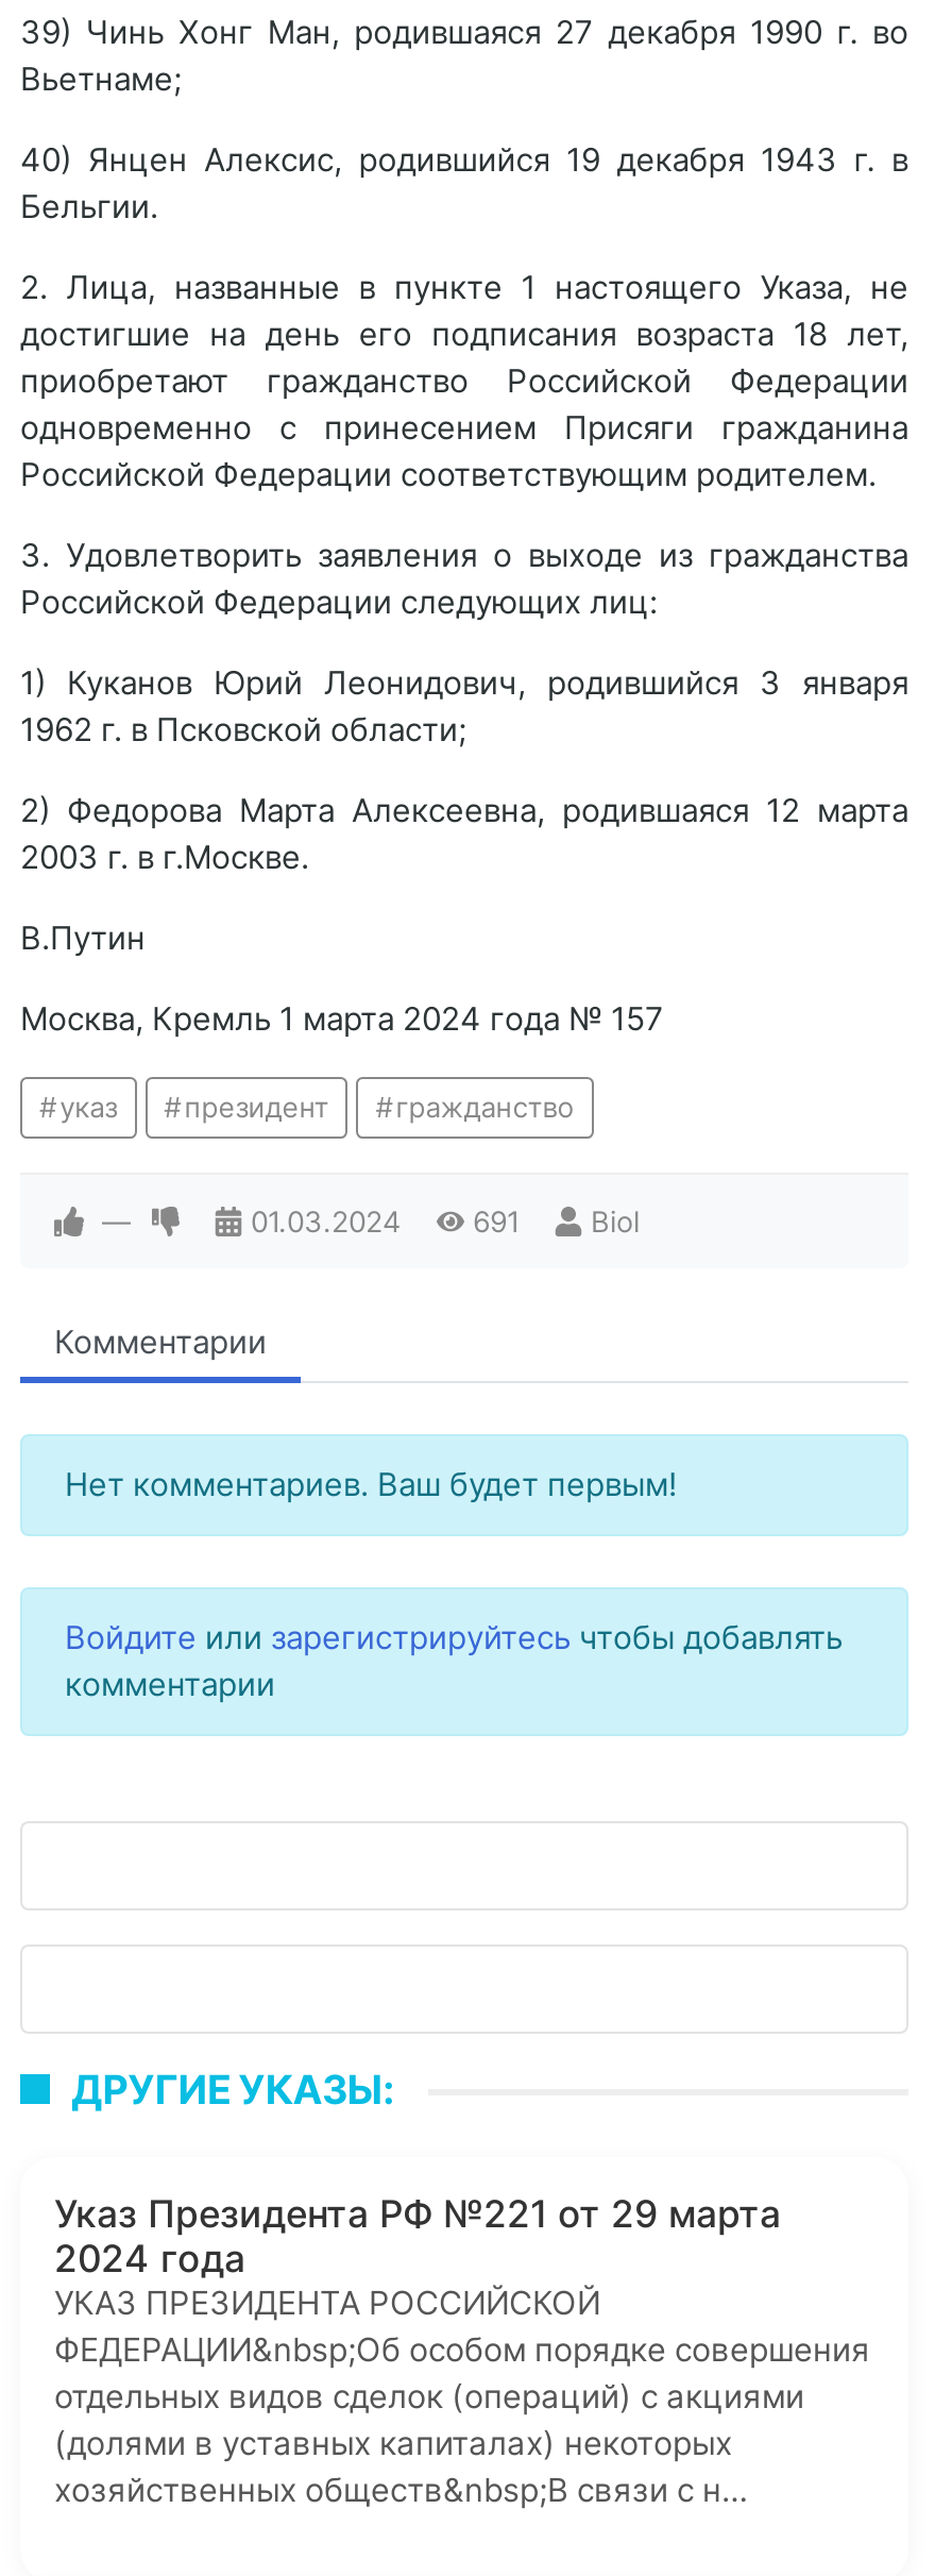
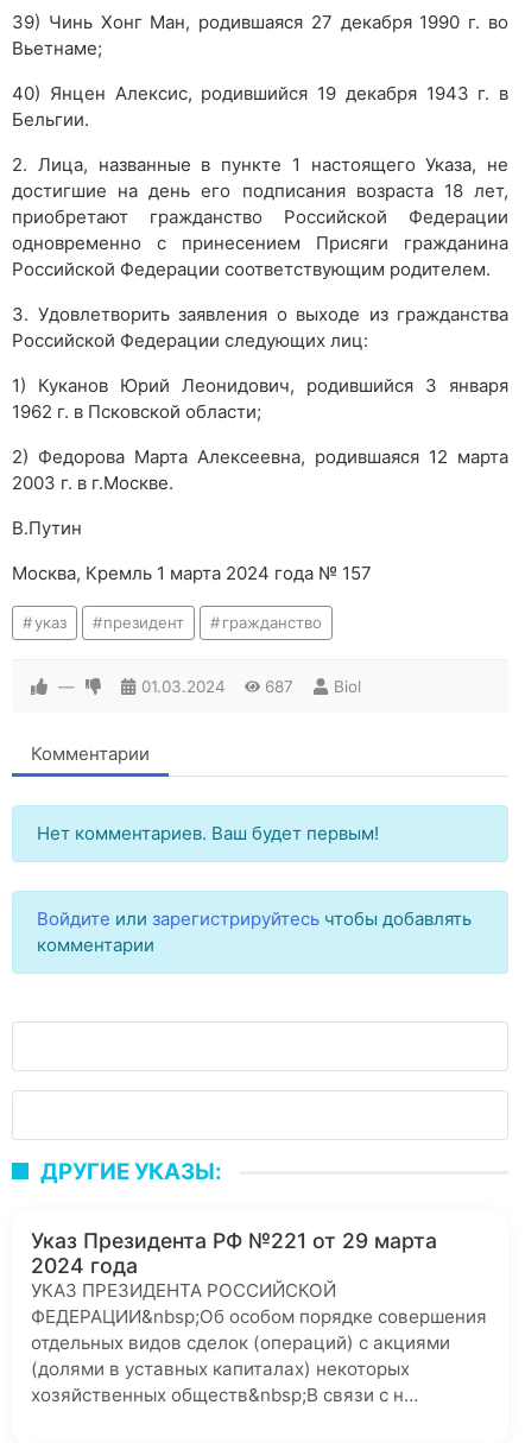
[251,1205,520,1239] 01.03.2024 691 -> [141,677,293,696] 01.03.2024 687

